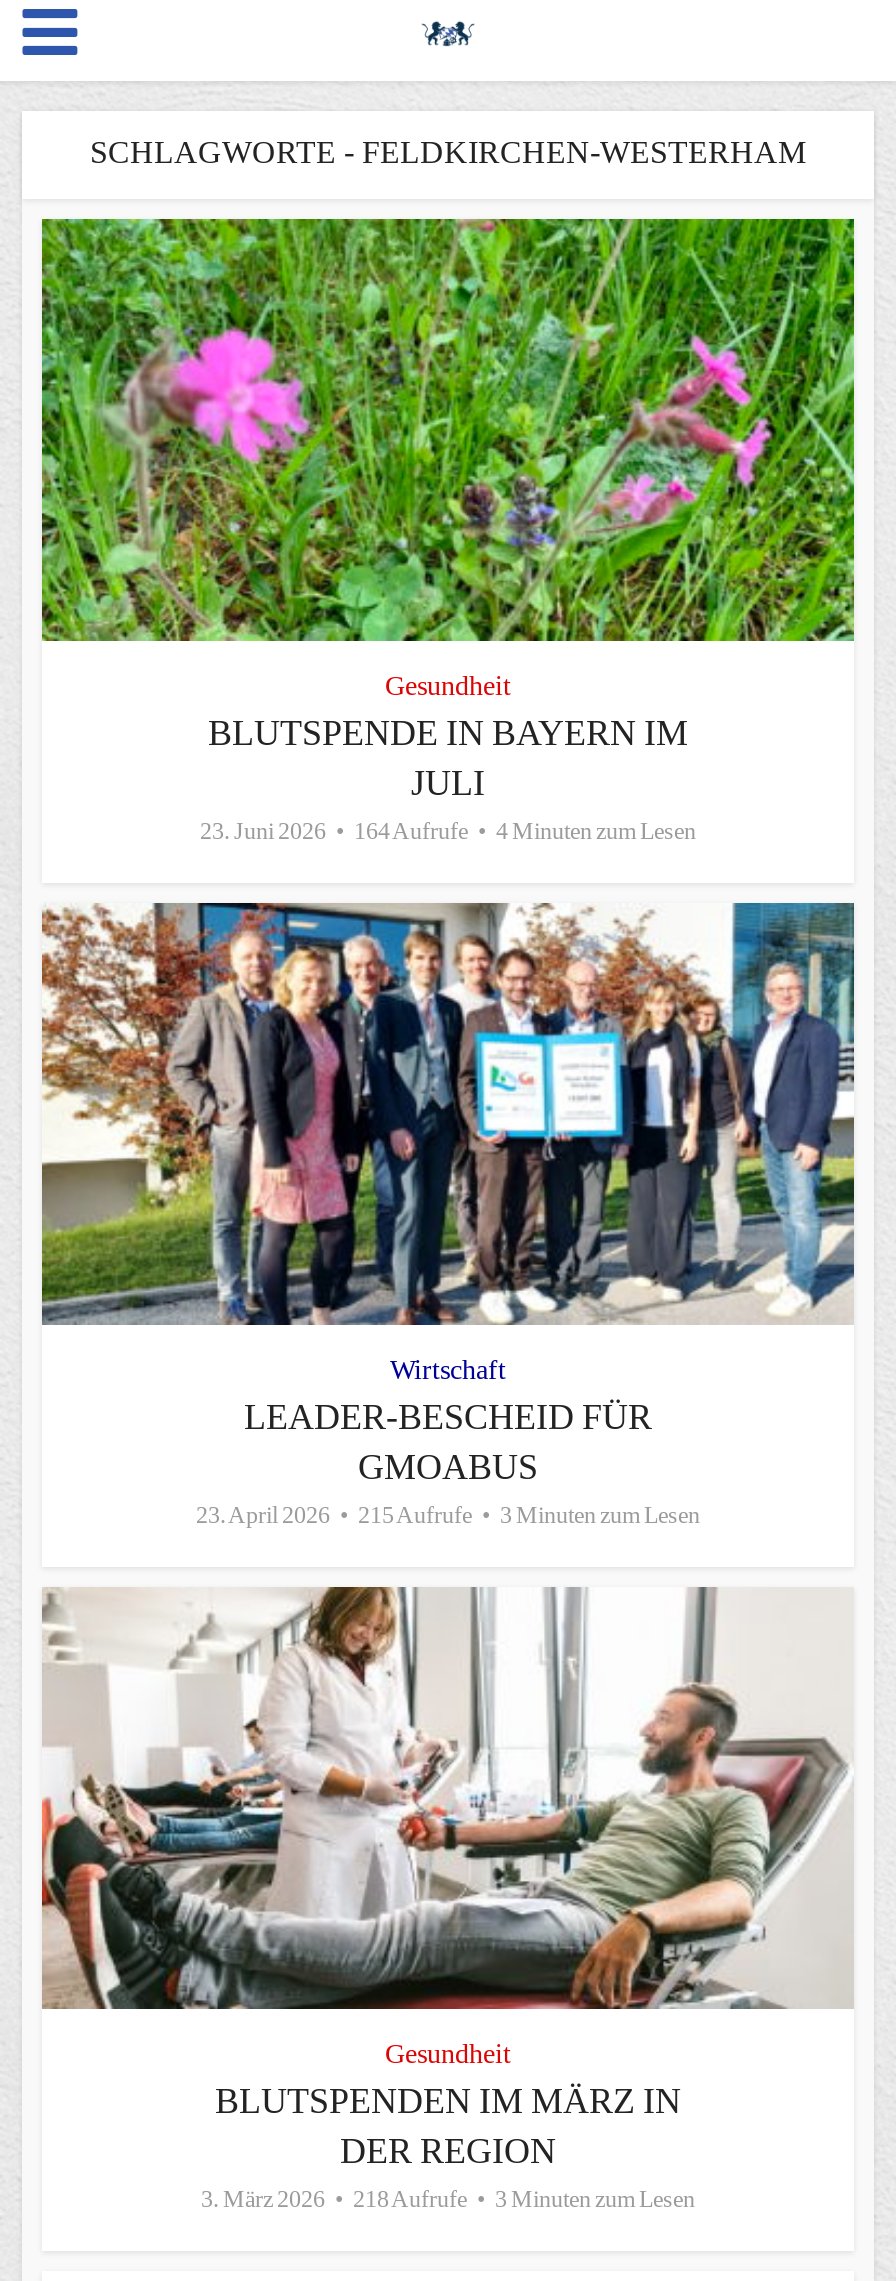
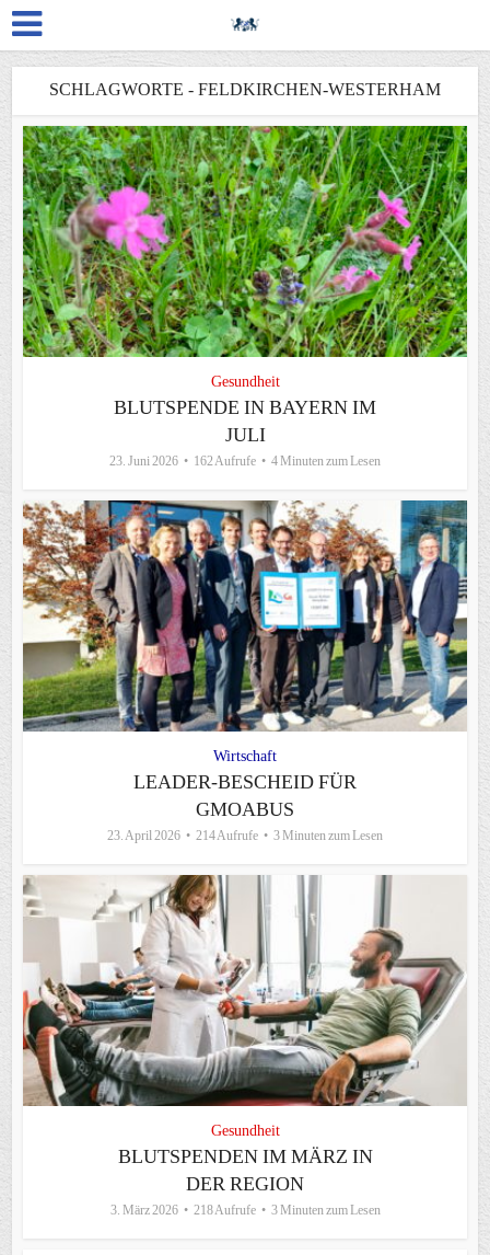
[200,817,696,845] 23. Juni 2026 164 Aufrufe 4 Minuten zum Lesen -> [109,453,381,469] 23. Juni 2026 162 Aufrufe 4 Minuten zum Lesen
[196,1501,700,1529] 23. April 2026 215 Aufrufe 3 Minuten zum Lesen -> [107,828,383,843] 23. April 2026 214 Aufrufe 3 Minuten zum Lesen

